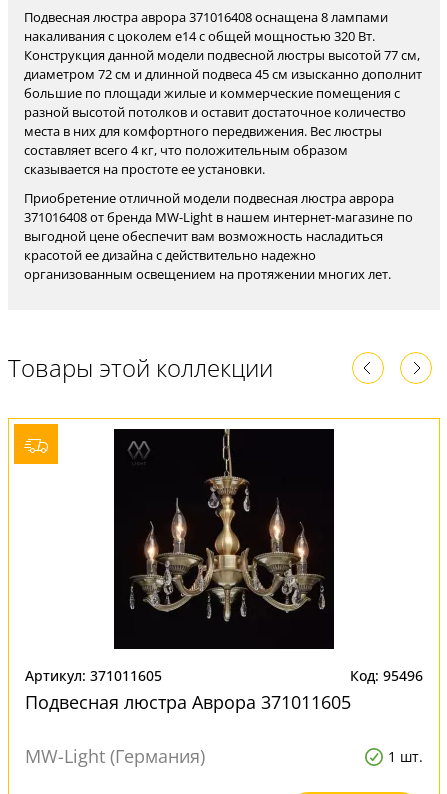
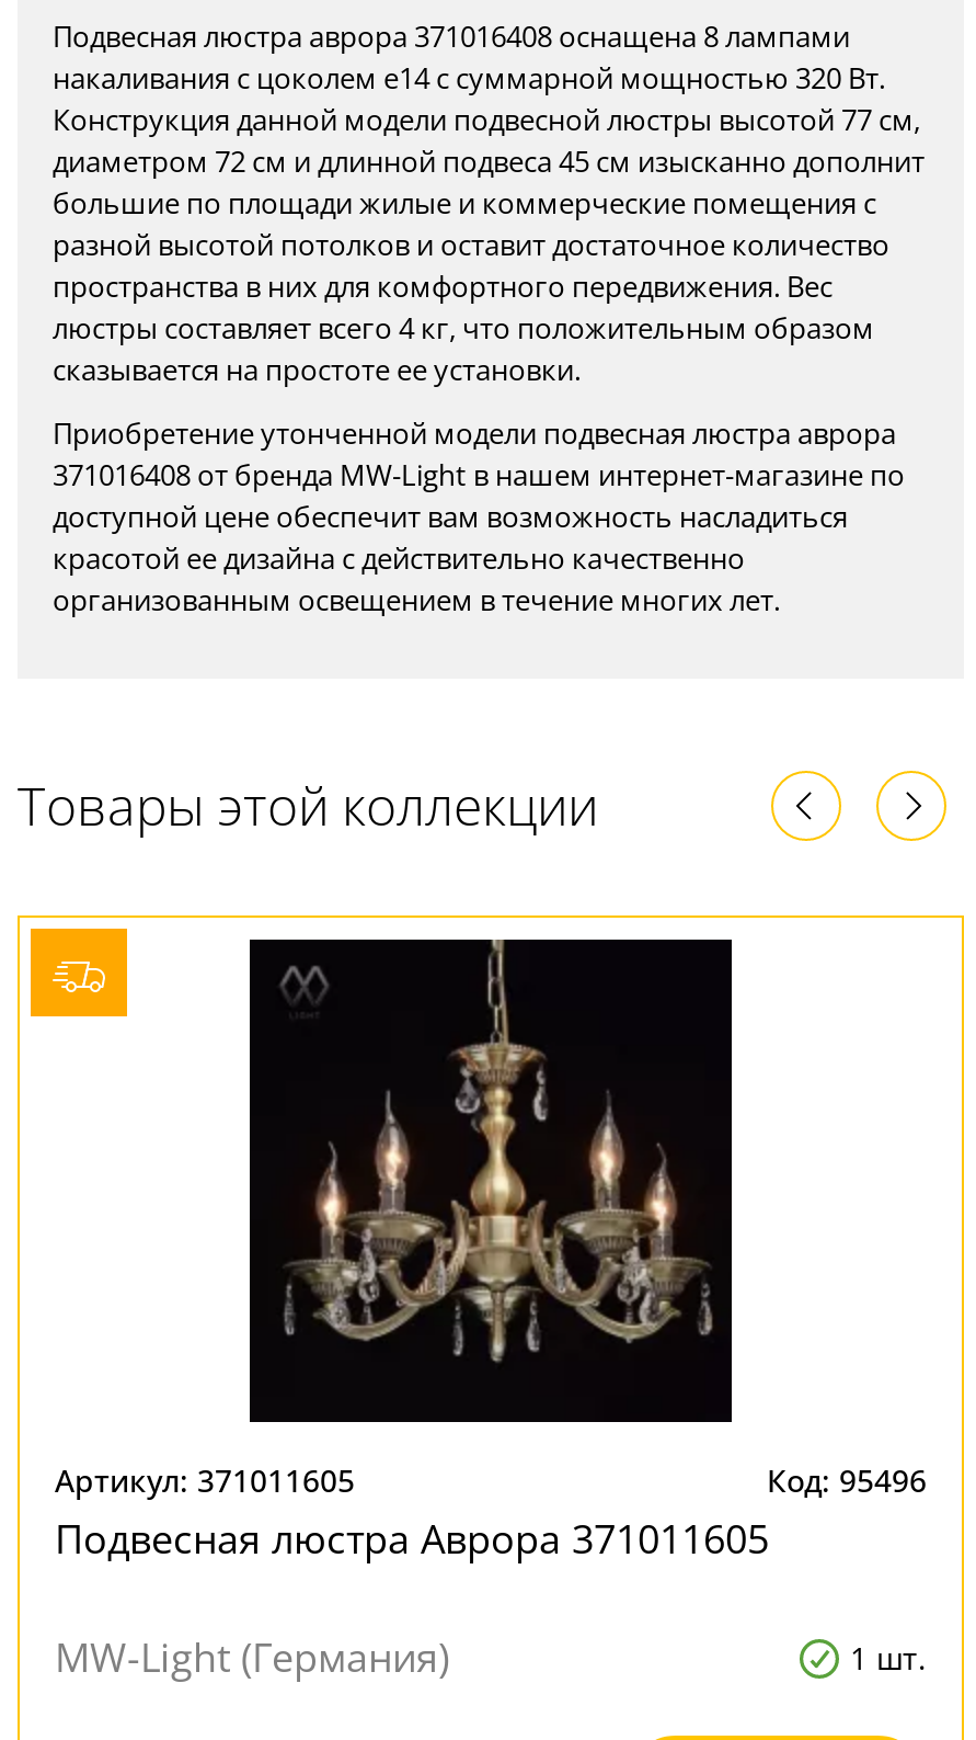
[24,27,375,45] накаливания с цоколем e14 с общей мощностью 320 Вт. -> [53,58,885,98] накаливания с цоколем e14 с суммарной мощностью 320 Вт.
[24,122,382,159] места в них для комфортного передвижения. Вес люстры | составляет всего 4 кг, что положительным образом -> [53,266,874,348] пространства в них для комфортного передвижения. Вес | люстры составляет всего 4 кг, что положительным образом
[24,189,394,207] Приобретение отличной модели подвесная люстра аврора -> [53,413,896,453] Приобретение утонченной модели подвесная люстра аврора
[24,227,383,245] выгодной цене обеспечит вам возможность насладиться -> [53,497,848,536] доступной цене обеспечит вам возможность насладиться
[24,246,316,264] красотой ее дизайна с действительно надежно -> [53,538,745,578] красотой ее дизайна с действительно качественно
[24,265,391,283] организованным освещением на протяжении многих лет. -> [53,580,780,619] организованным освещением в течение многих лет.

